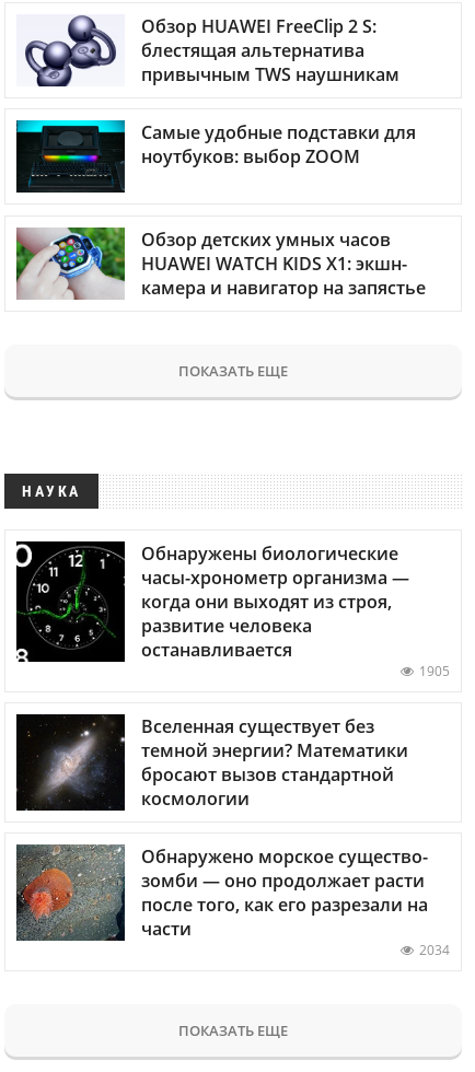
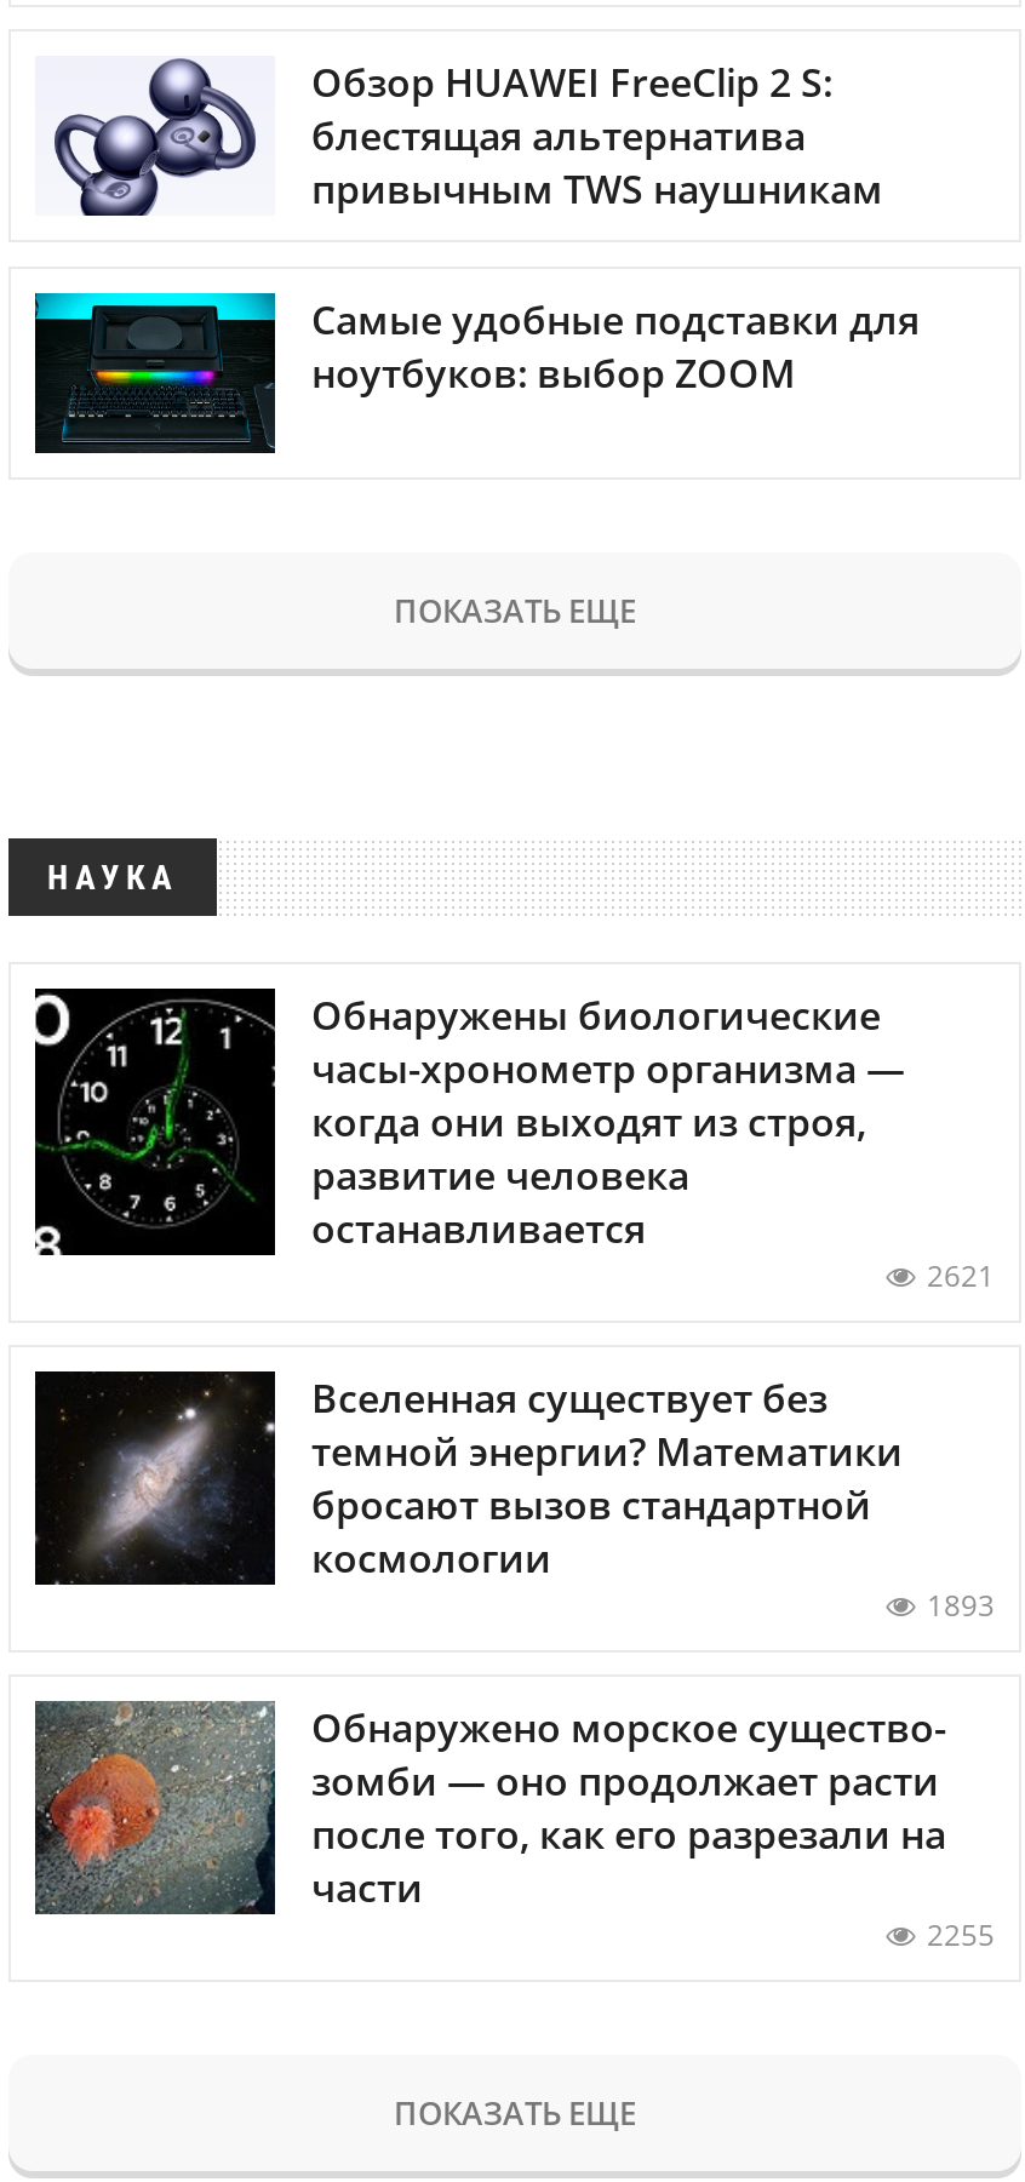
[15,226,426,301] [image] | Обзор детских умных часов | HUAWEI WATCH KIDS X1: экшн- | камера и навигатор на запястье -> none
moved [15,360,409,661] -> [33,587,905,1254]: [image] | ПОКАЗАТЬ ЕЩЕ | НАУКА | Обнаружены биологические | часы-хронометр организма — | когда они выходят из строя, | развитие человека | останавливается
[419,661,450,680] 1905 -> [927,1254,995,1295] 2621
moved [18,714,408,812] -> [38,1371,903,1587]: [image] | Вселенная существует без | темной энергии? Математики | бросают вызов стандартной | космологии
none -> [927,1584,995,1625] 1893
[419,941,450,959] 2034 -> [927,1914,995,1955] 2255

